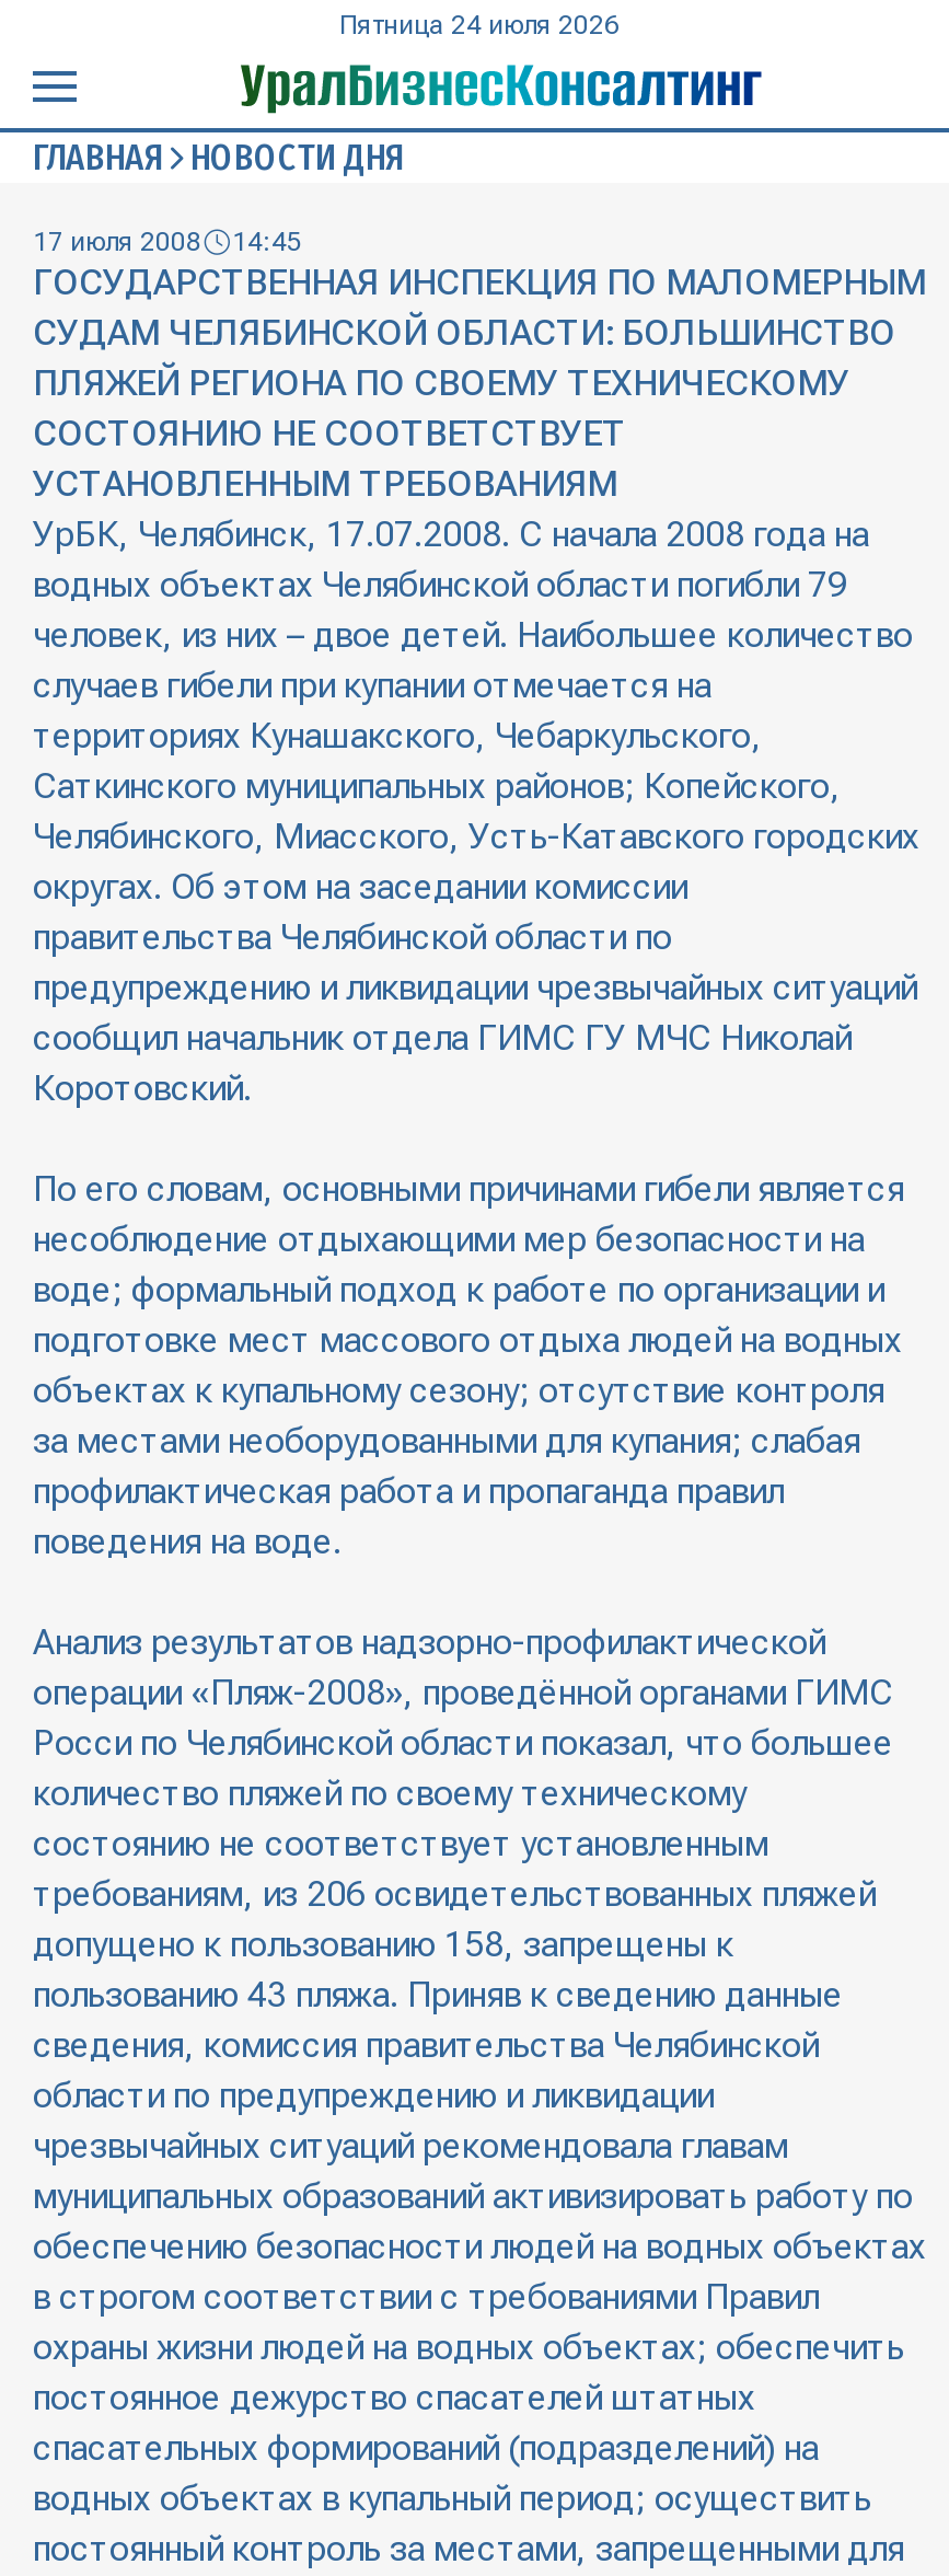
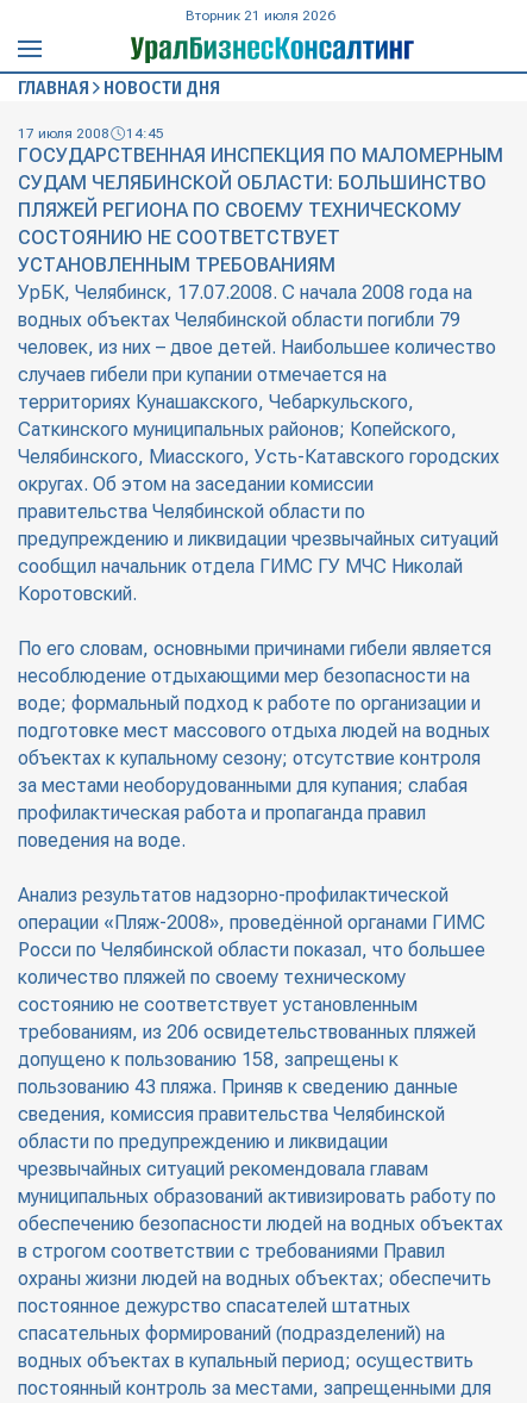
[339,10,620,41] Пятница 24 июля 2026 -> [186,7,335,24] Вторник 21 июля 2026

